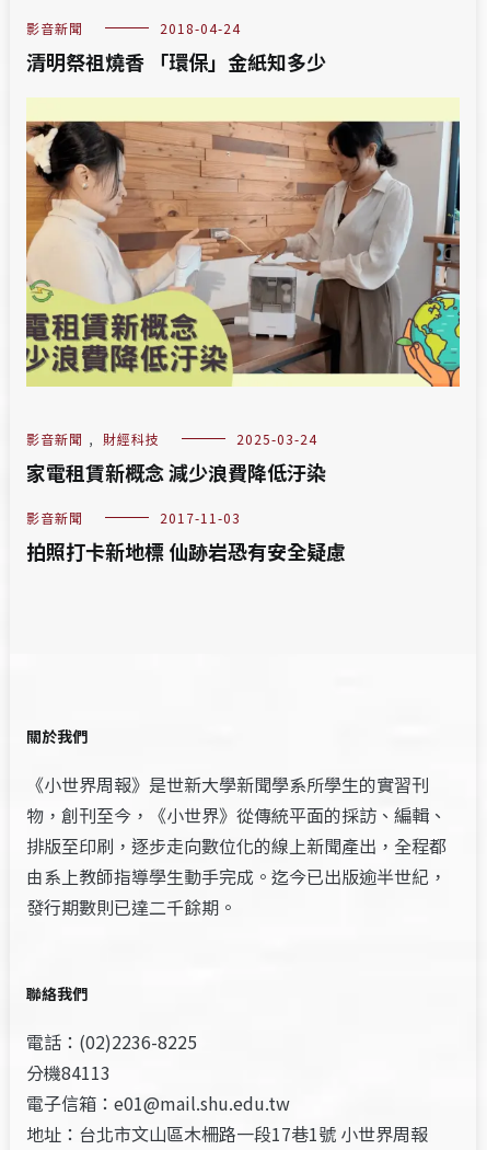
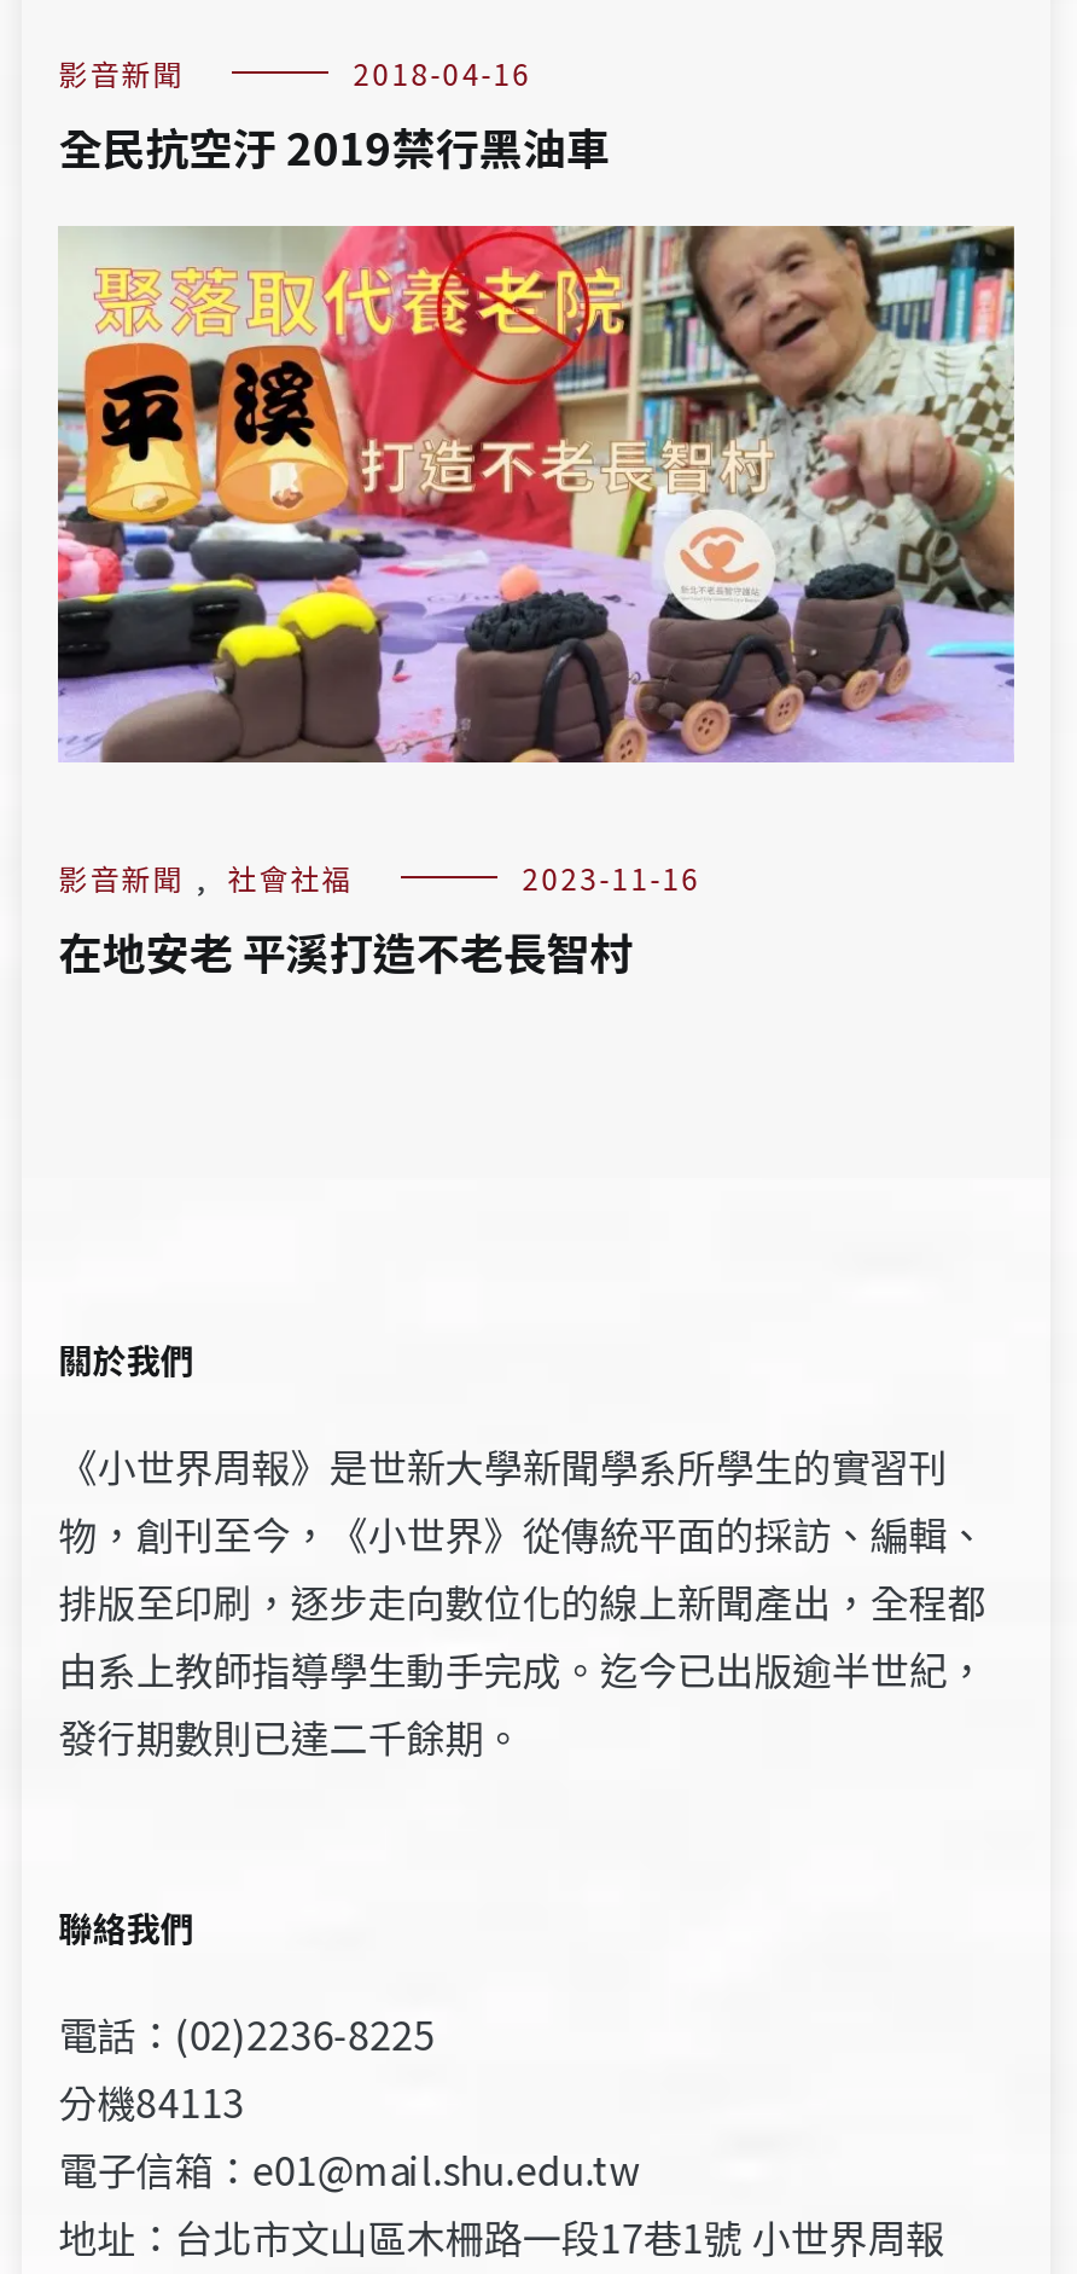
[26,19,326,76] 2018-04-24 | 清明祭祖燒香 「環保」金紙知多少 -> [58,52,609,177] 2018-04-16 | 全民抗空汙 2019禁行黑油車
[25,97,461,565] [image] | 影音新聞 , 財經科技 | 2025-03-24 | 家電租賃新概念 減少浪費降低汙染 | 影音新聞 | 2017-11-03 | 拍照打卡新地標 仙跡岩恐有安全疑慮 -> [56,222,1017,983] [image] | 影音新聞 , 社會社福 | 2023-11-16 | 在地安老 平溪打造不老長智村

